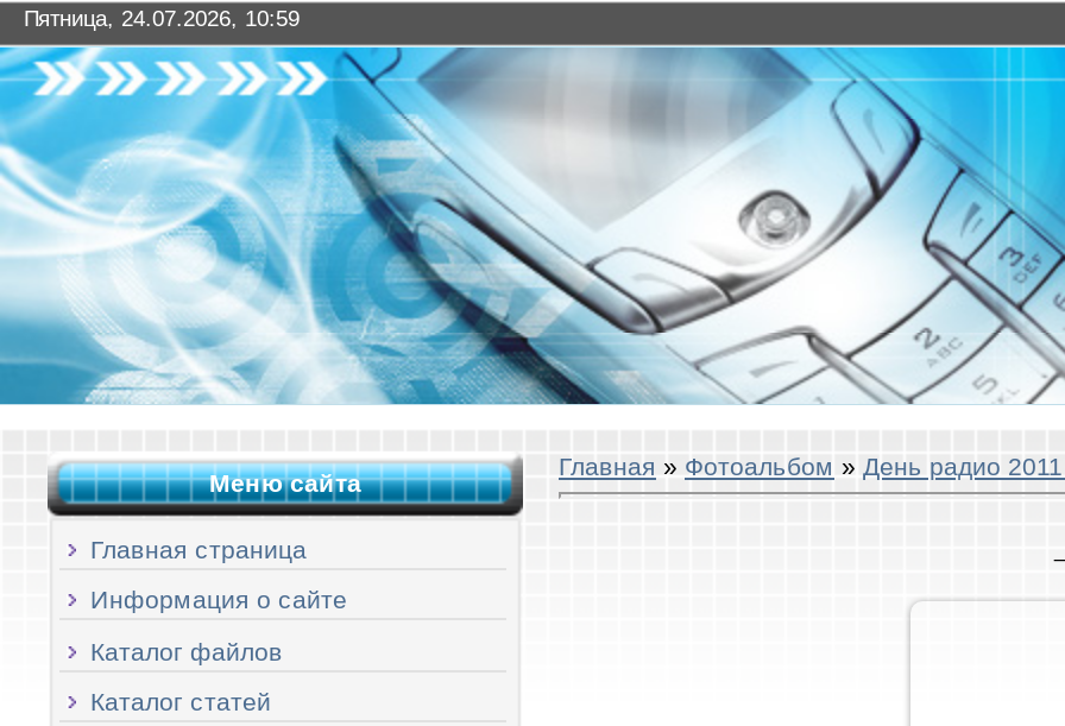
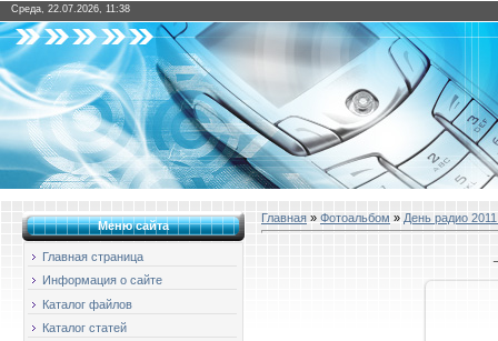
[24,7,300,31] Пятница, 24.07.2026, 10:59 -> [11,3,130,14] Среда, 22.07.2026, 11:38

